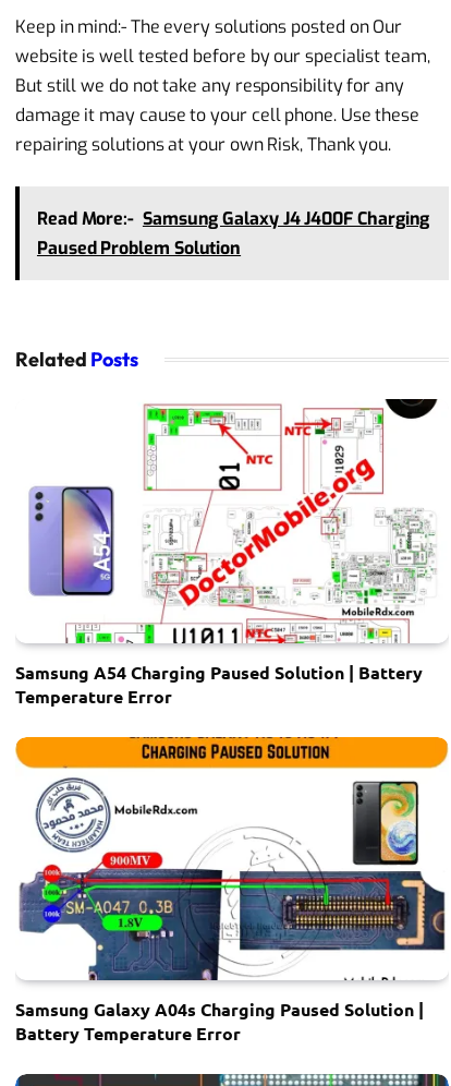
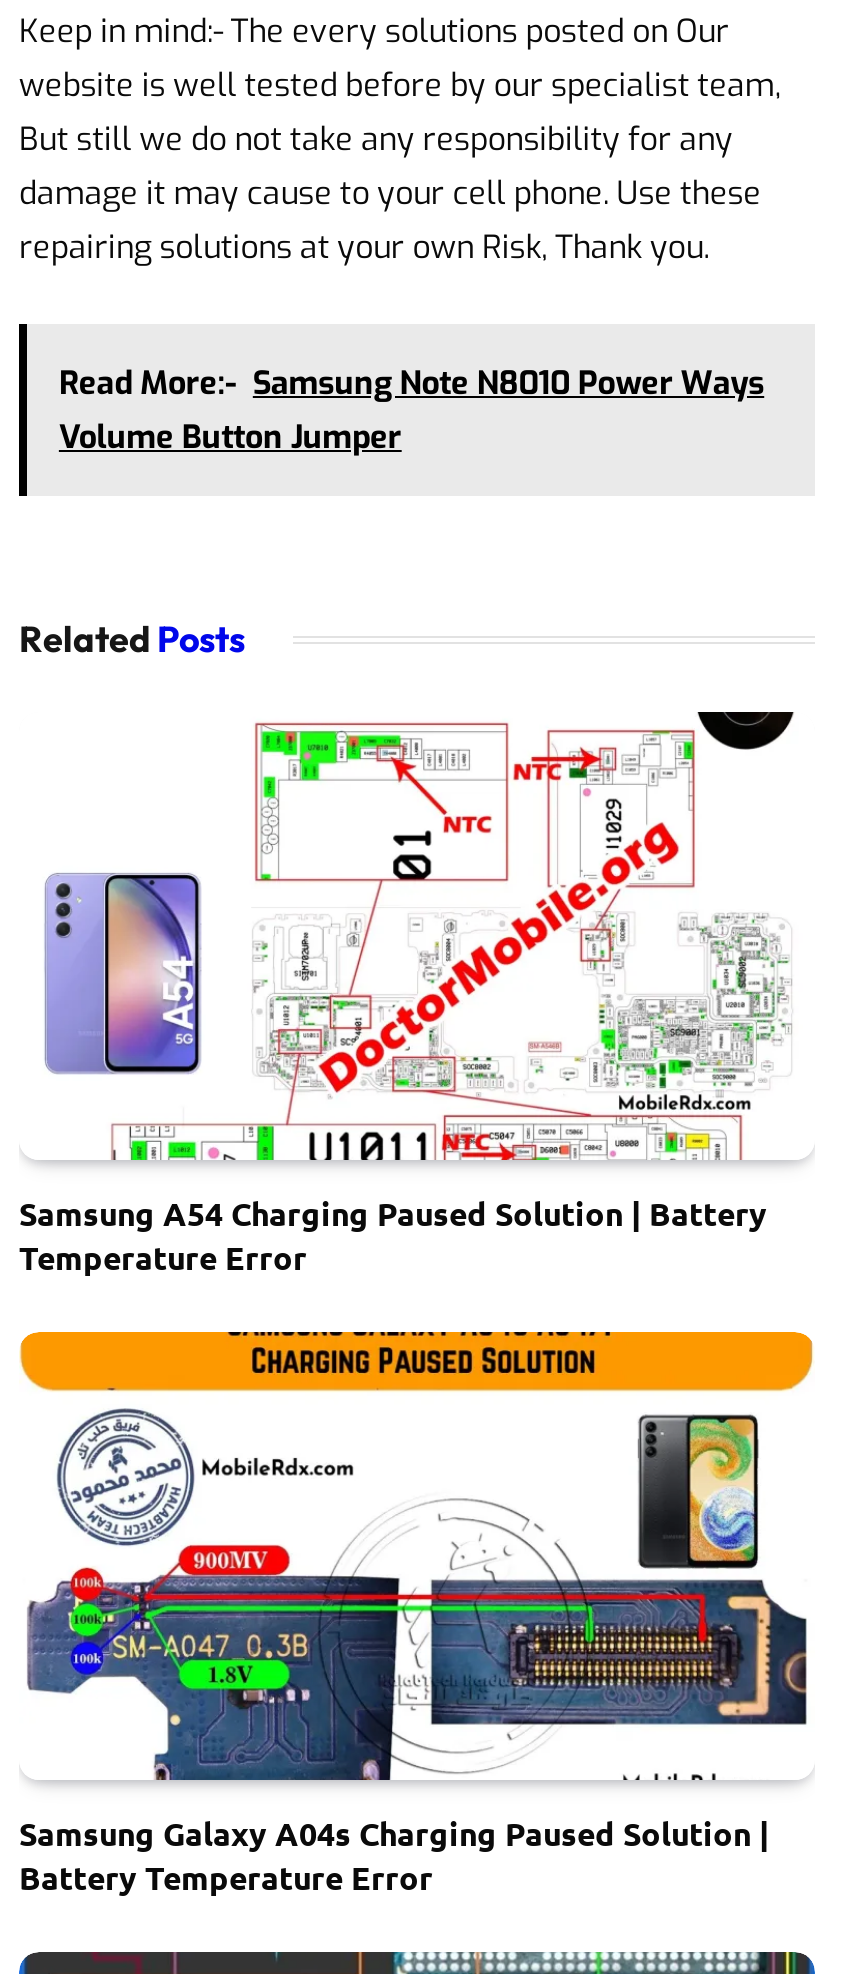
[37,207,430,259] Read More:- Samsung Galaxy J4 J400F Charging | Paused Problem Solution -> [59,362,764,458] Read More:- Samsung Note N8010 Power Ways | Volume Button Jumper

